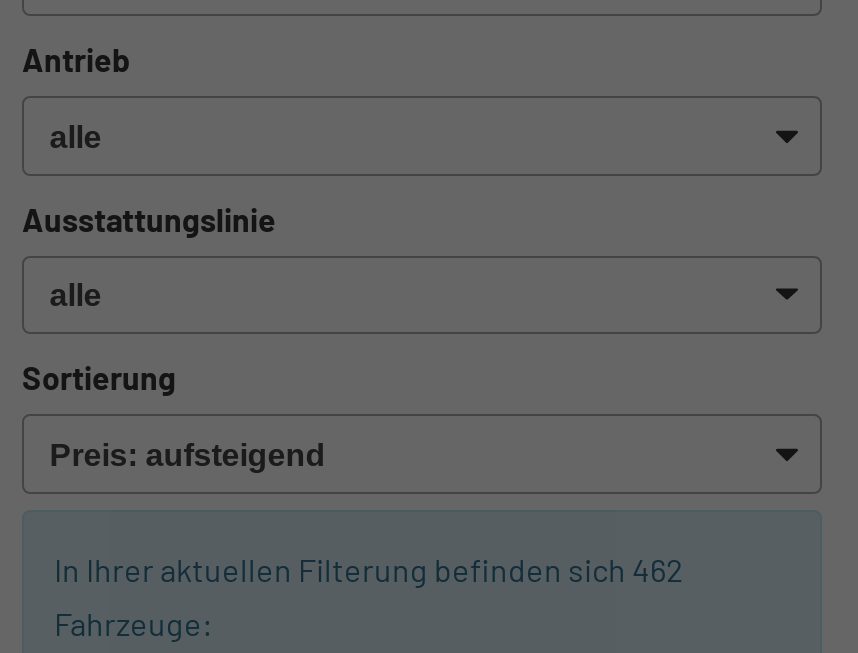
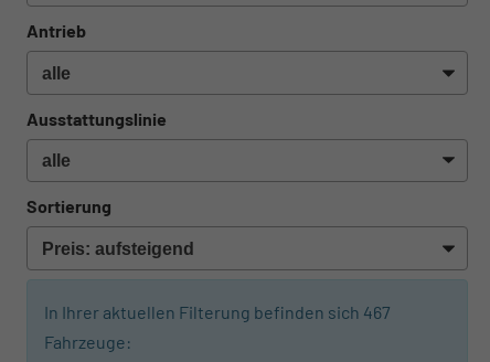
[54,550,684,588] In Ihrer aktuellen Filterung befinden sich 462 -> [44,301,391,322] In Ihrer aktuellen Filterung befinden sich 467

